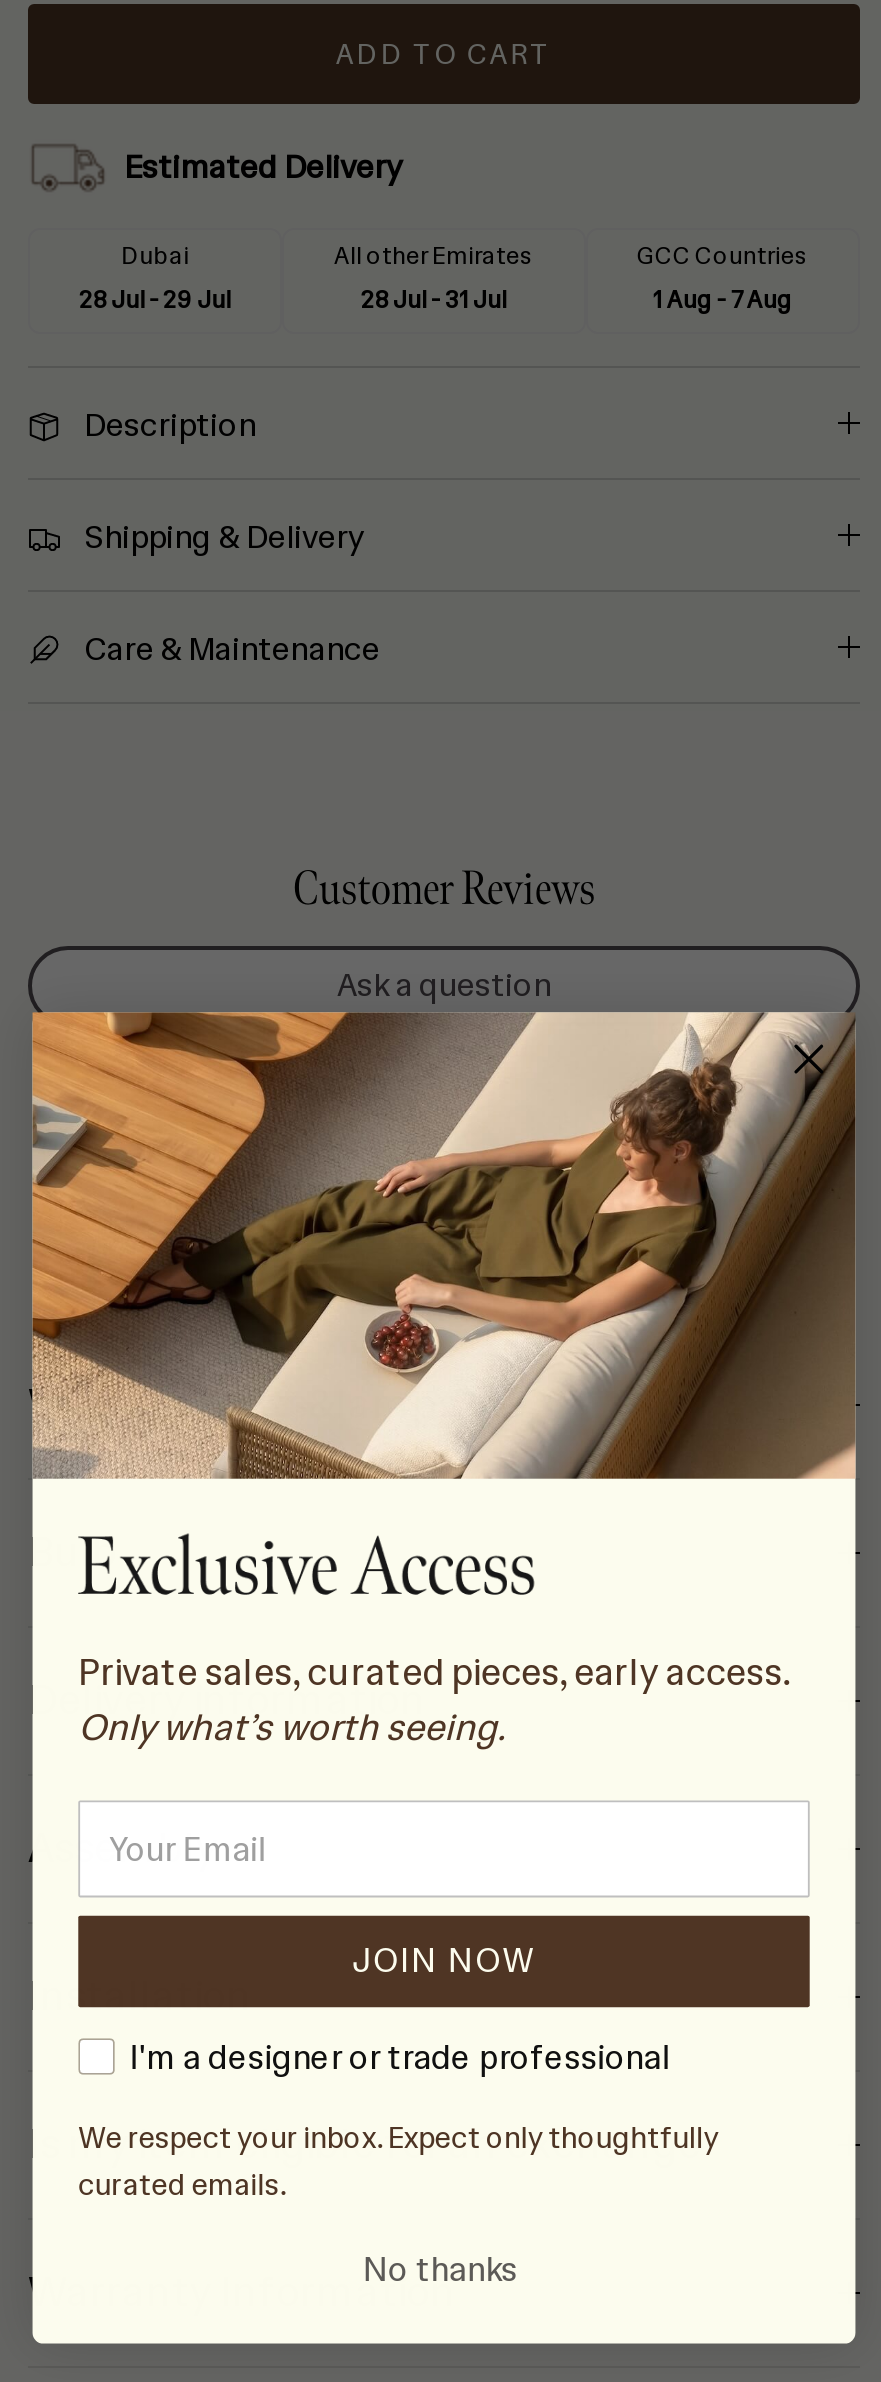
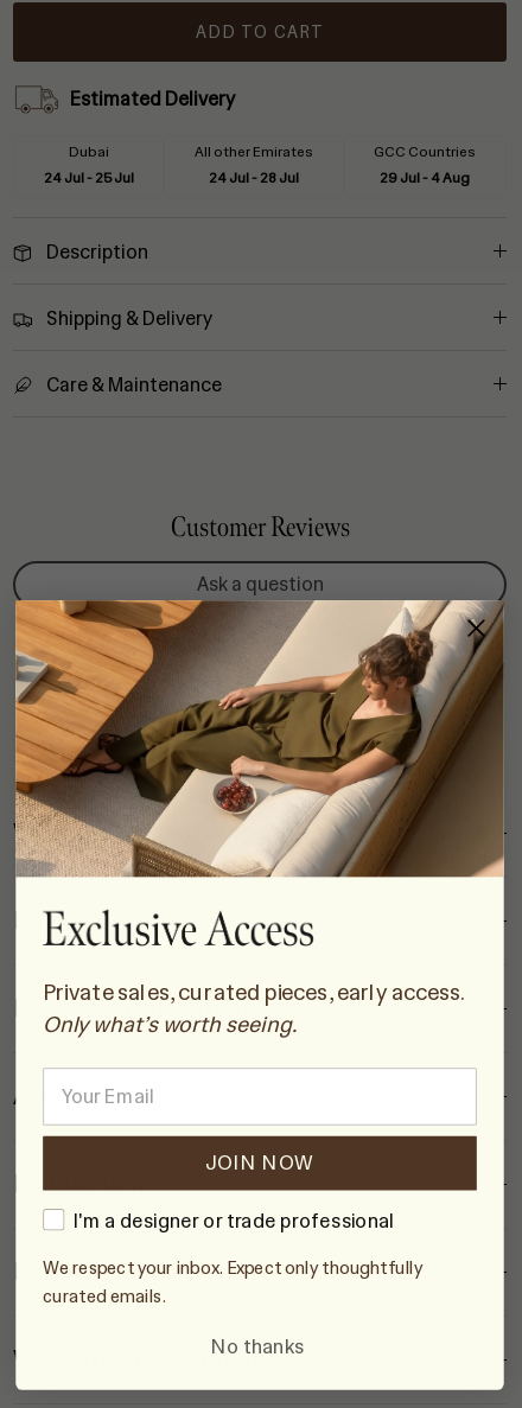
[79,285,231,317] 28 Jul - 29 Jul -> [44,169,134,188] 24 Jul - 25 Jul
[361,285,507,317] 28 Jul - 31 Jul -> [209,169,299,188] 24 Jul - 28 Jul
[653,285,793,317] 1 Aug - 7 Aug -> [380,169,470,188] 29 Jul - 4 Aug

